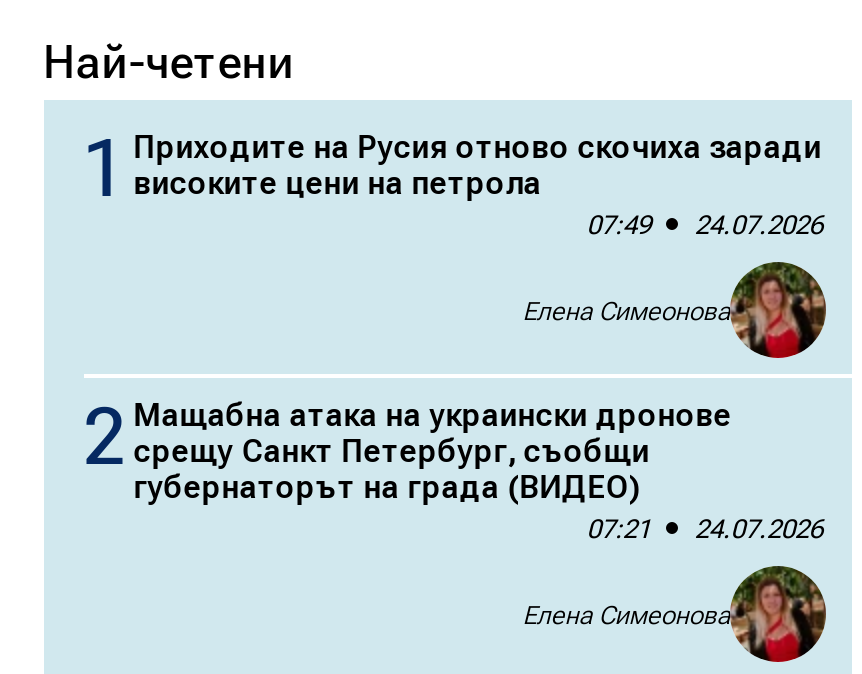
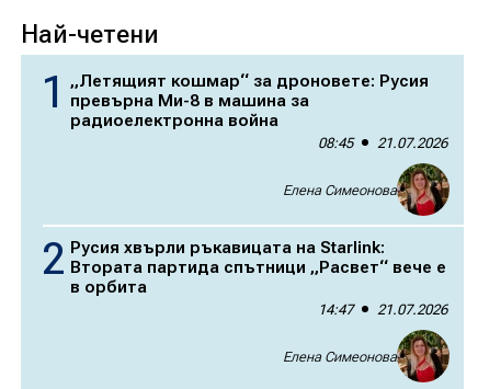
[134,130,822,240] Приходите на Русия отново скочиха заради | високите цени на петрола | 07:49 | 24.07.2026 -> [70,71,448,151] „Летящият кошмар“ за дроновете: Русия | превърна Ми-8 в машина за | радиоелектронна война | 08:45 | 21.07.2026
[134,398,822,544] Мащабна атака на украински дронове | срещу Санкт Петербург, съобщи | губернаторът на града (ВИДЕО) | 07:21 | 24.07.2026 -> [70,238,448,318] Русия хвърли ръкавицата на Starlink: | Втората партида спътници „Расвет“ вече е | в орбита | 14:47 | 21.07.2026

